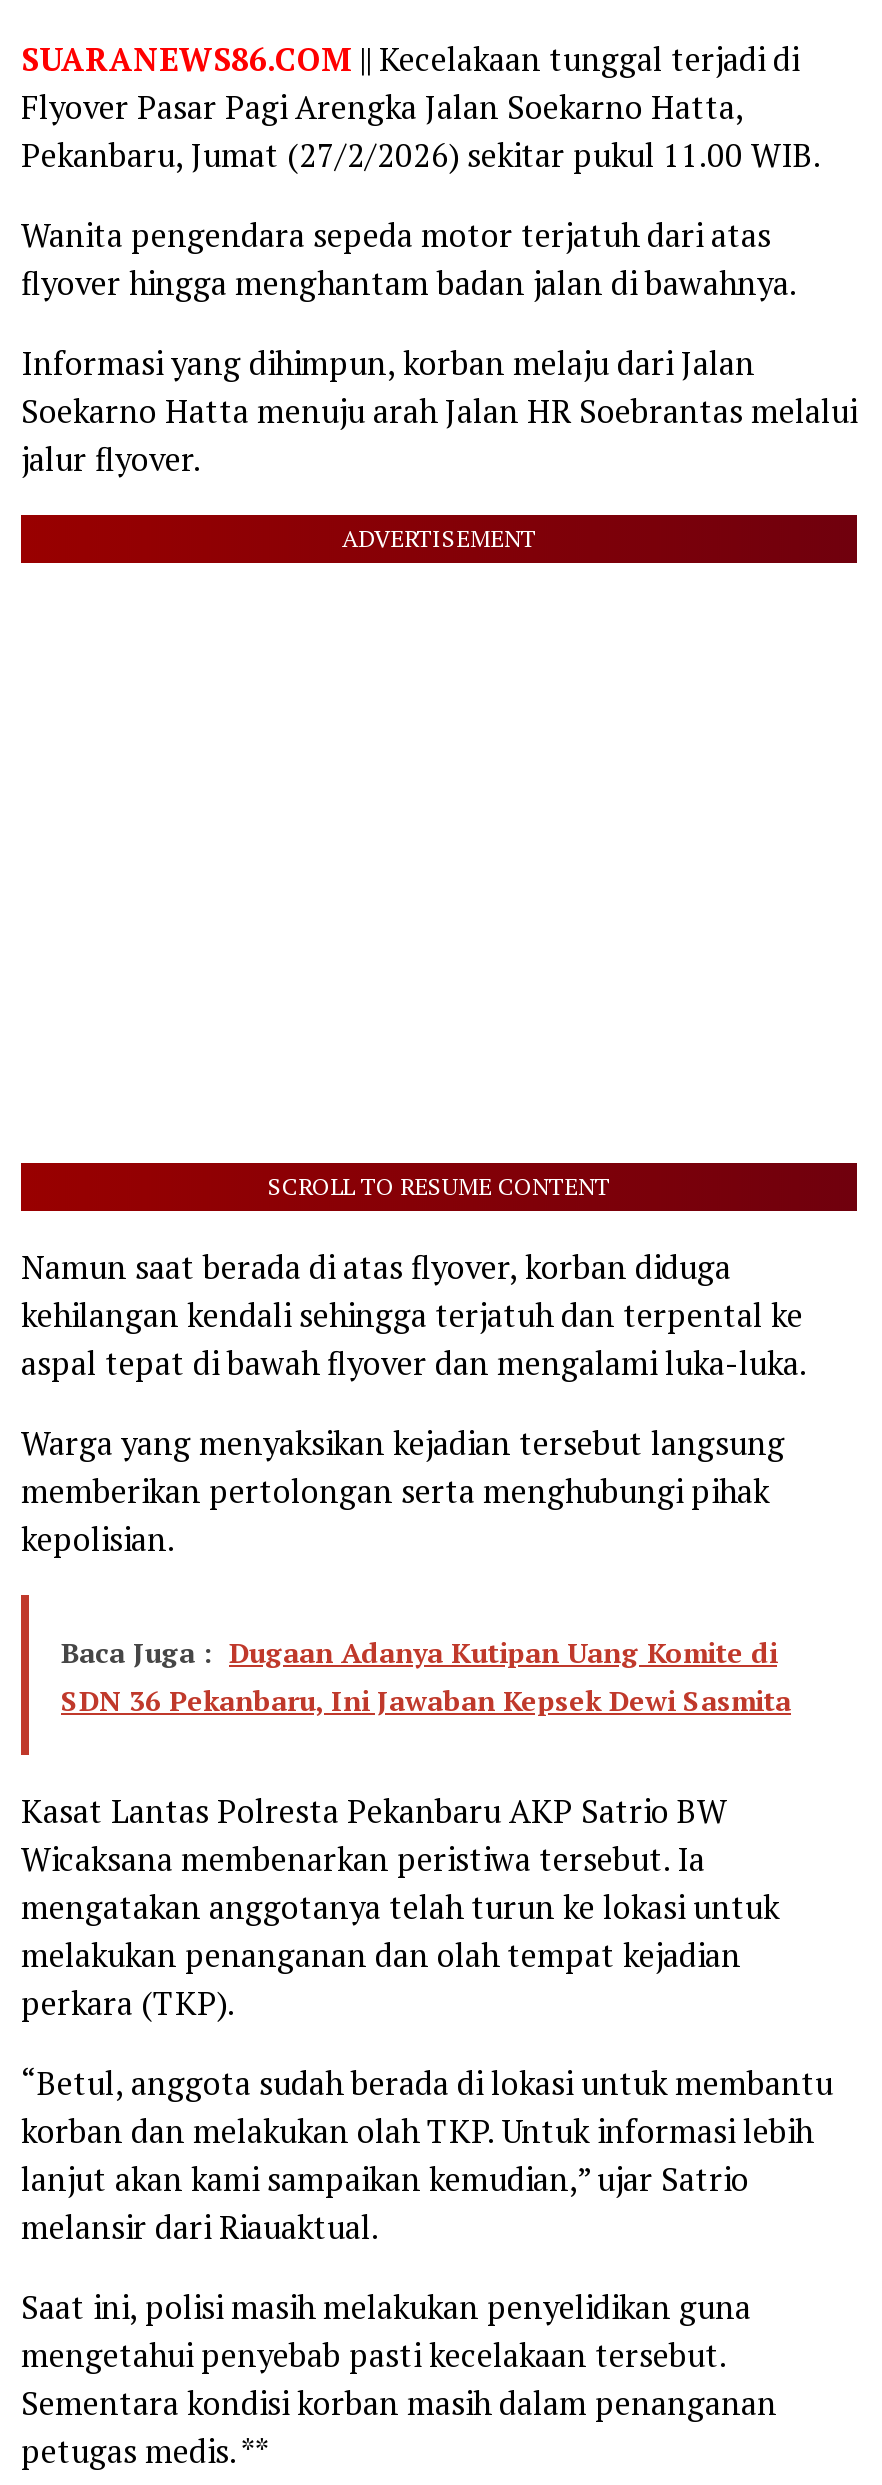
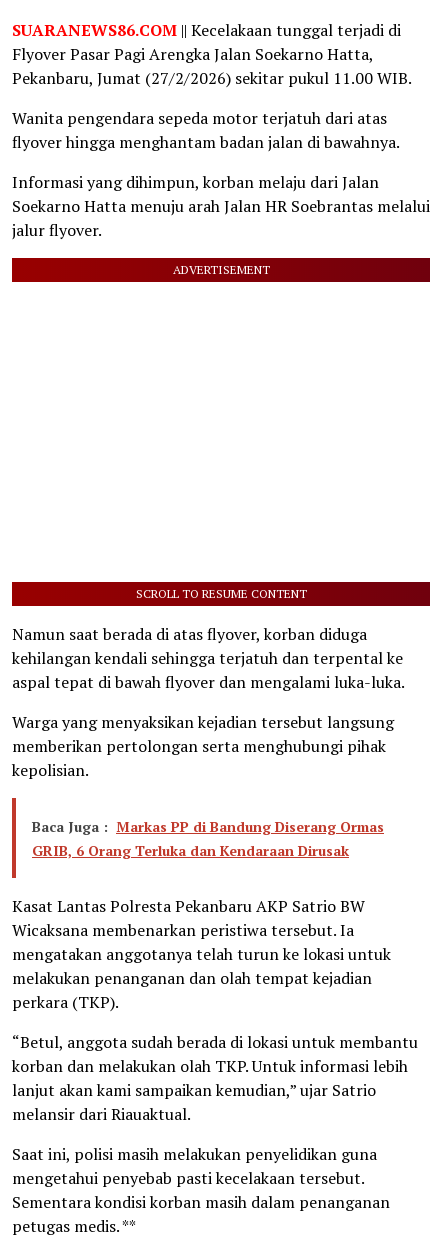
[61,1634,791,1720] Baca Juga : Dugaan Adanya Kutipan Uang Komite di | SDN 36 Pekanbaru, Ini Jawaban Kepsek Dewi Sasmita -> [32,817,384,860] Baca Juga : Markas PP di Bandung Diserang Ormas | GRIB, 6 Orang Terluka dan Kendaraan Dirusak

